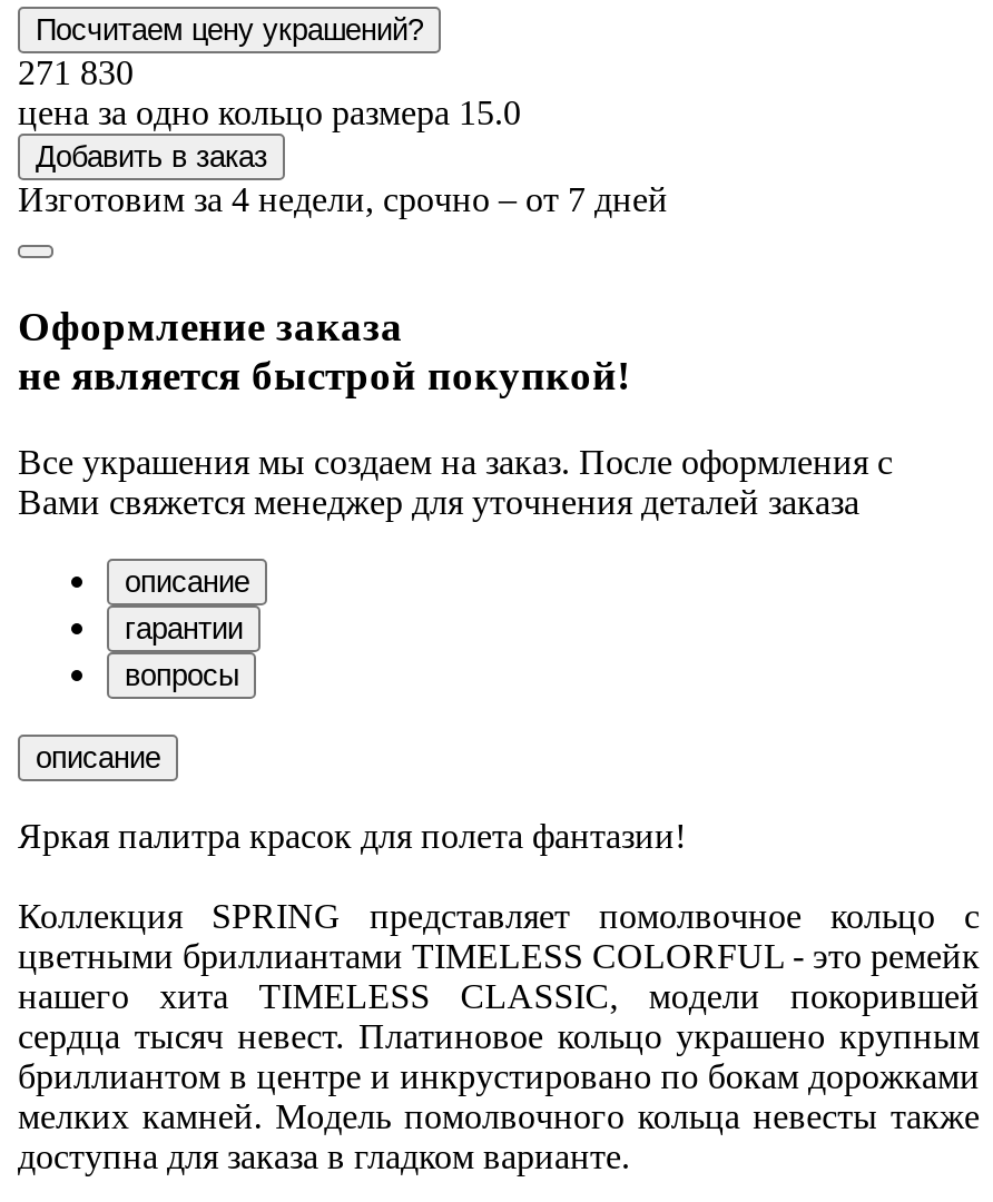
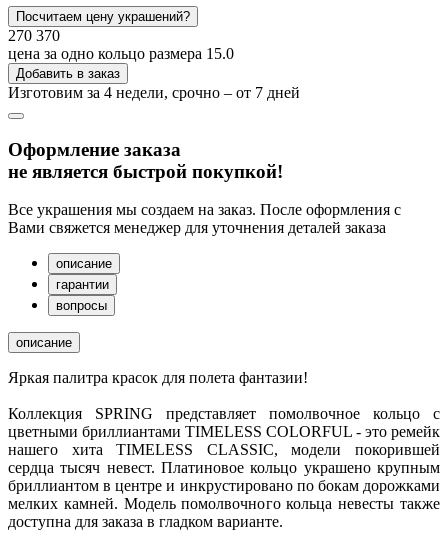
[18,54,134,92] 271 830 -> [8,27,60,44] 270 370

